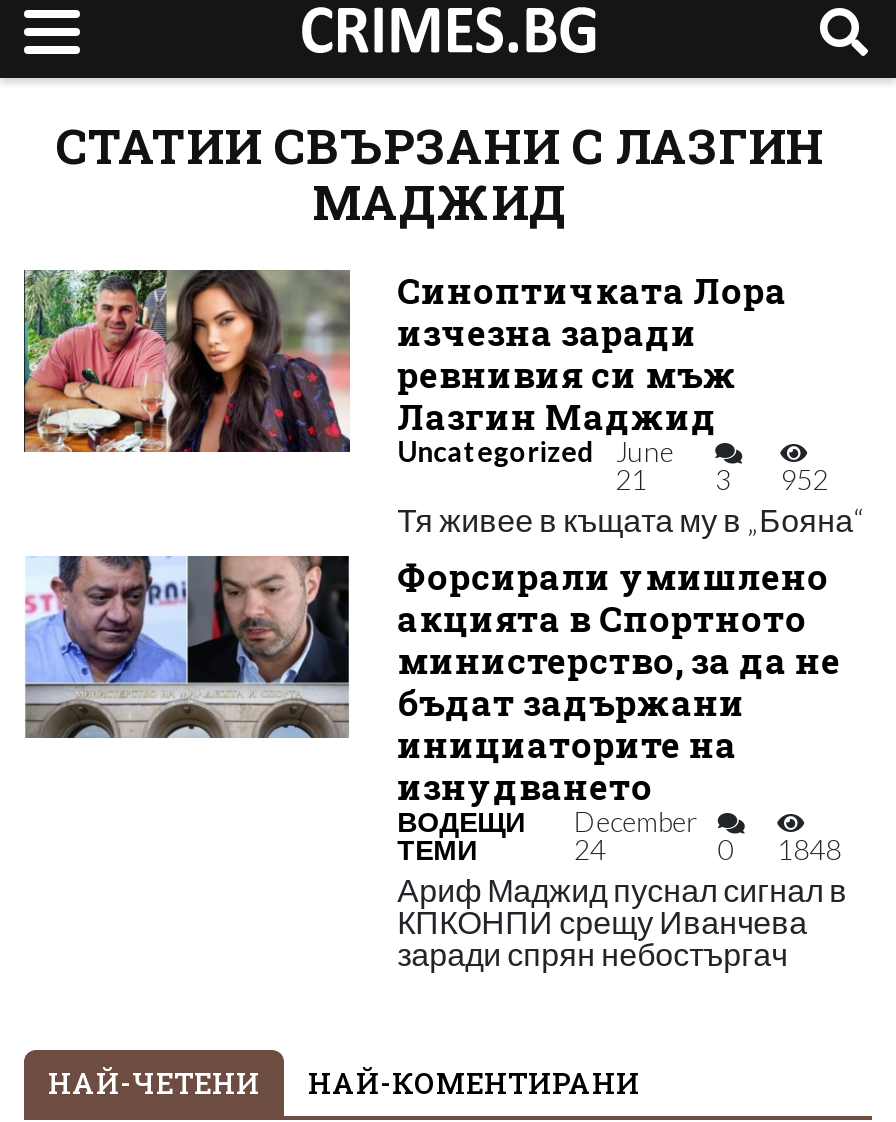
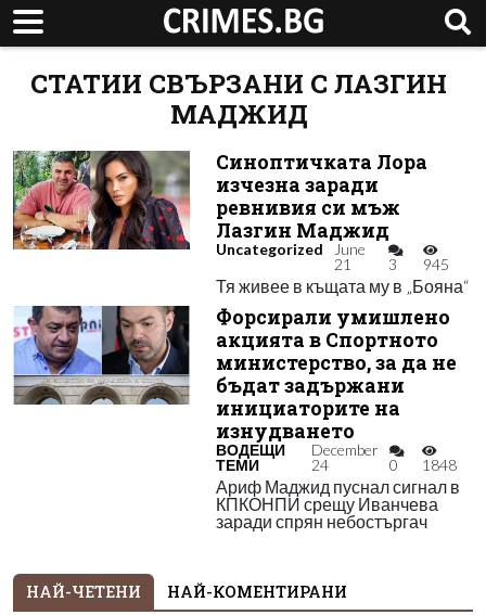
[615,462,828,496] 21 3 952 -> [334,255,449,273] 21 3 945

